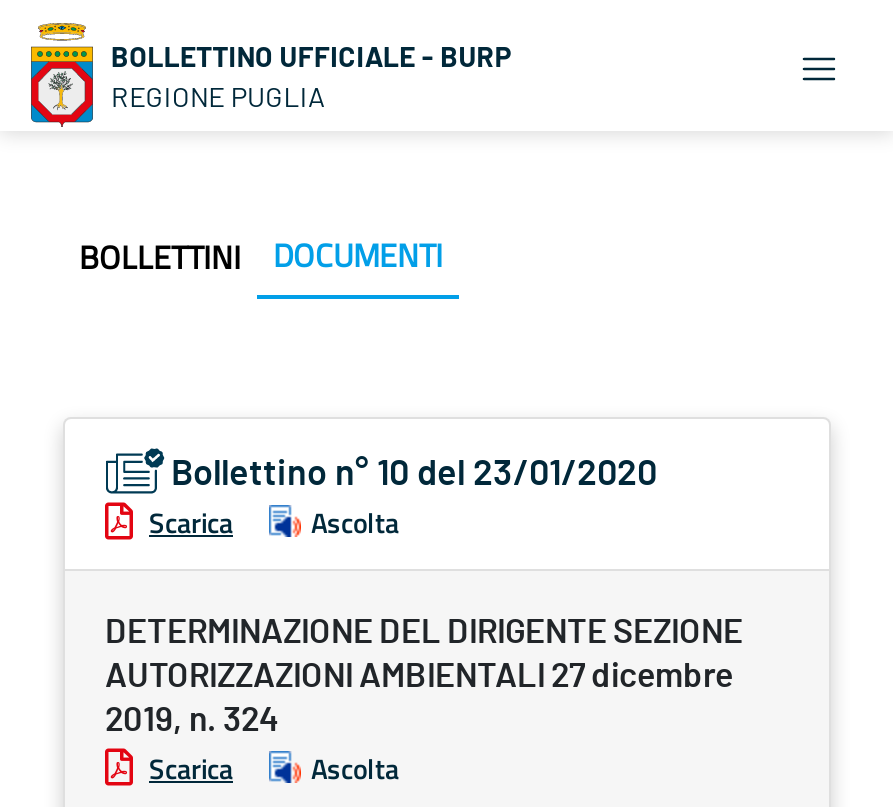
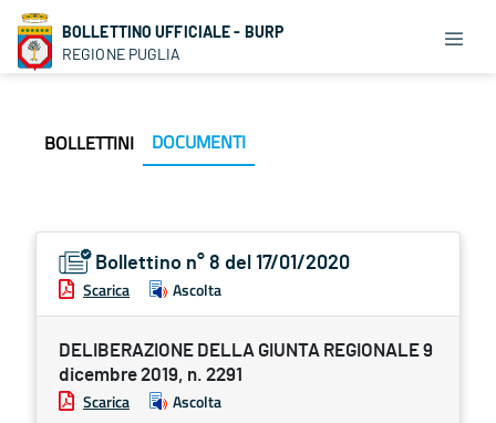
[171,457,657,493] Bollettino n° 10 del 23/01/2020 -> [95,254,350,274] Bollettino n° 8 del 17/01/2020
[105,615,743,737] DETERMINAZIONE DEL DIRIGENTE SEZIONE | AUTORIZZAZIONI AMBIENTALI 27 dicembre | 2019, n. 324 -> [59,341,433,384] DELIBERAZIONE DELLA GIUNTA REGIONALE 9 | dicembre 2019, n. 2291

